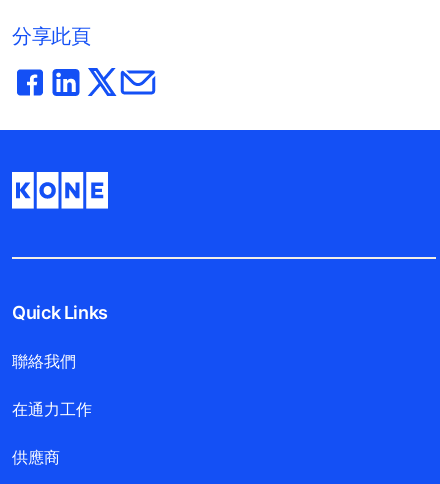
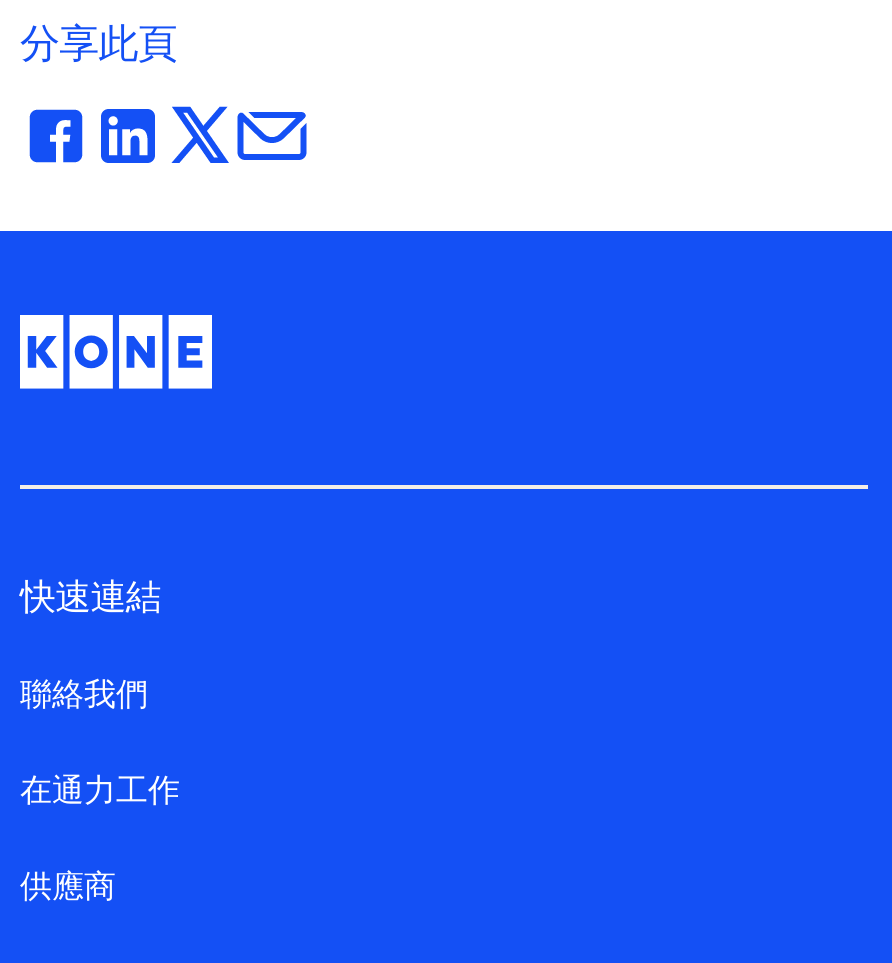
[12,301,108,322] Quick Links -> [20,574,161,616] 快速連結

